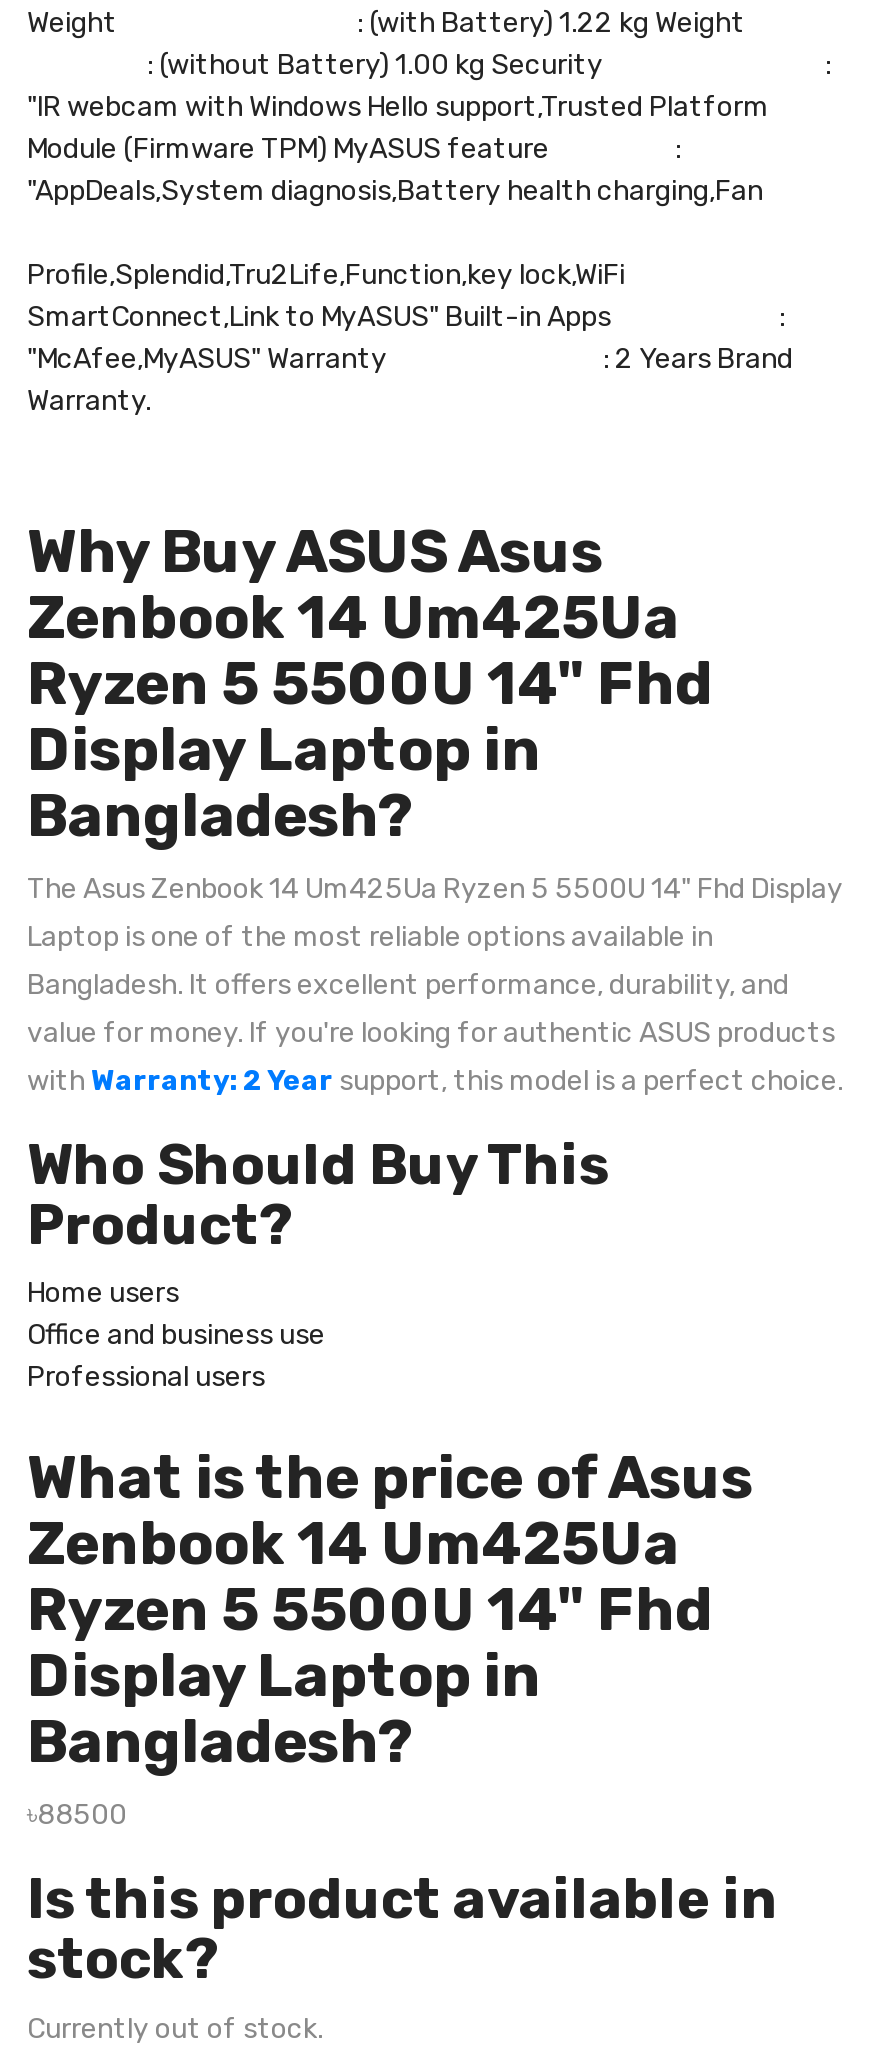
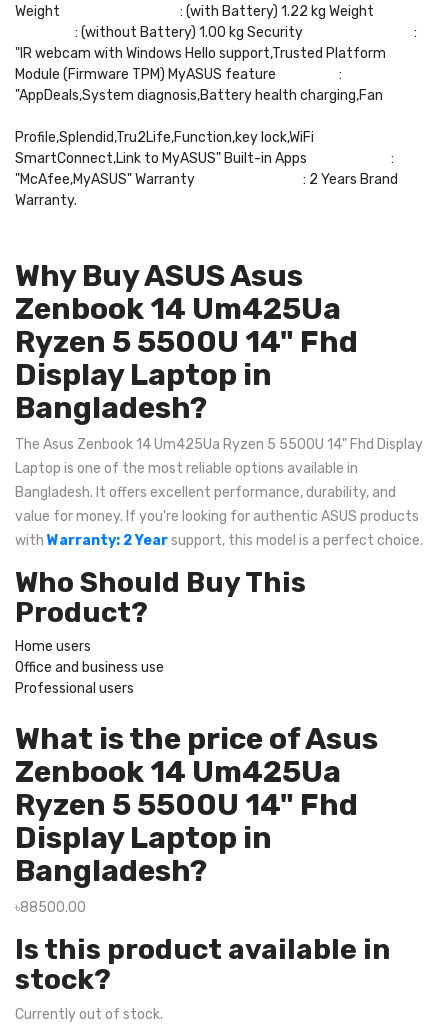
[27,1798,127,1832] ৳88500 -> [15,899,86,916] ৳88500.00

